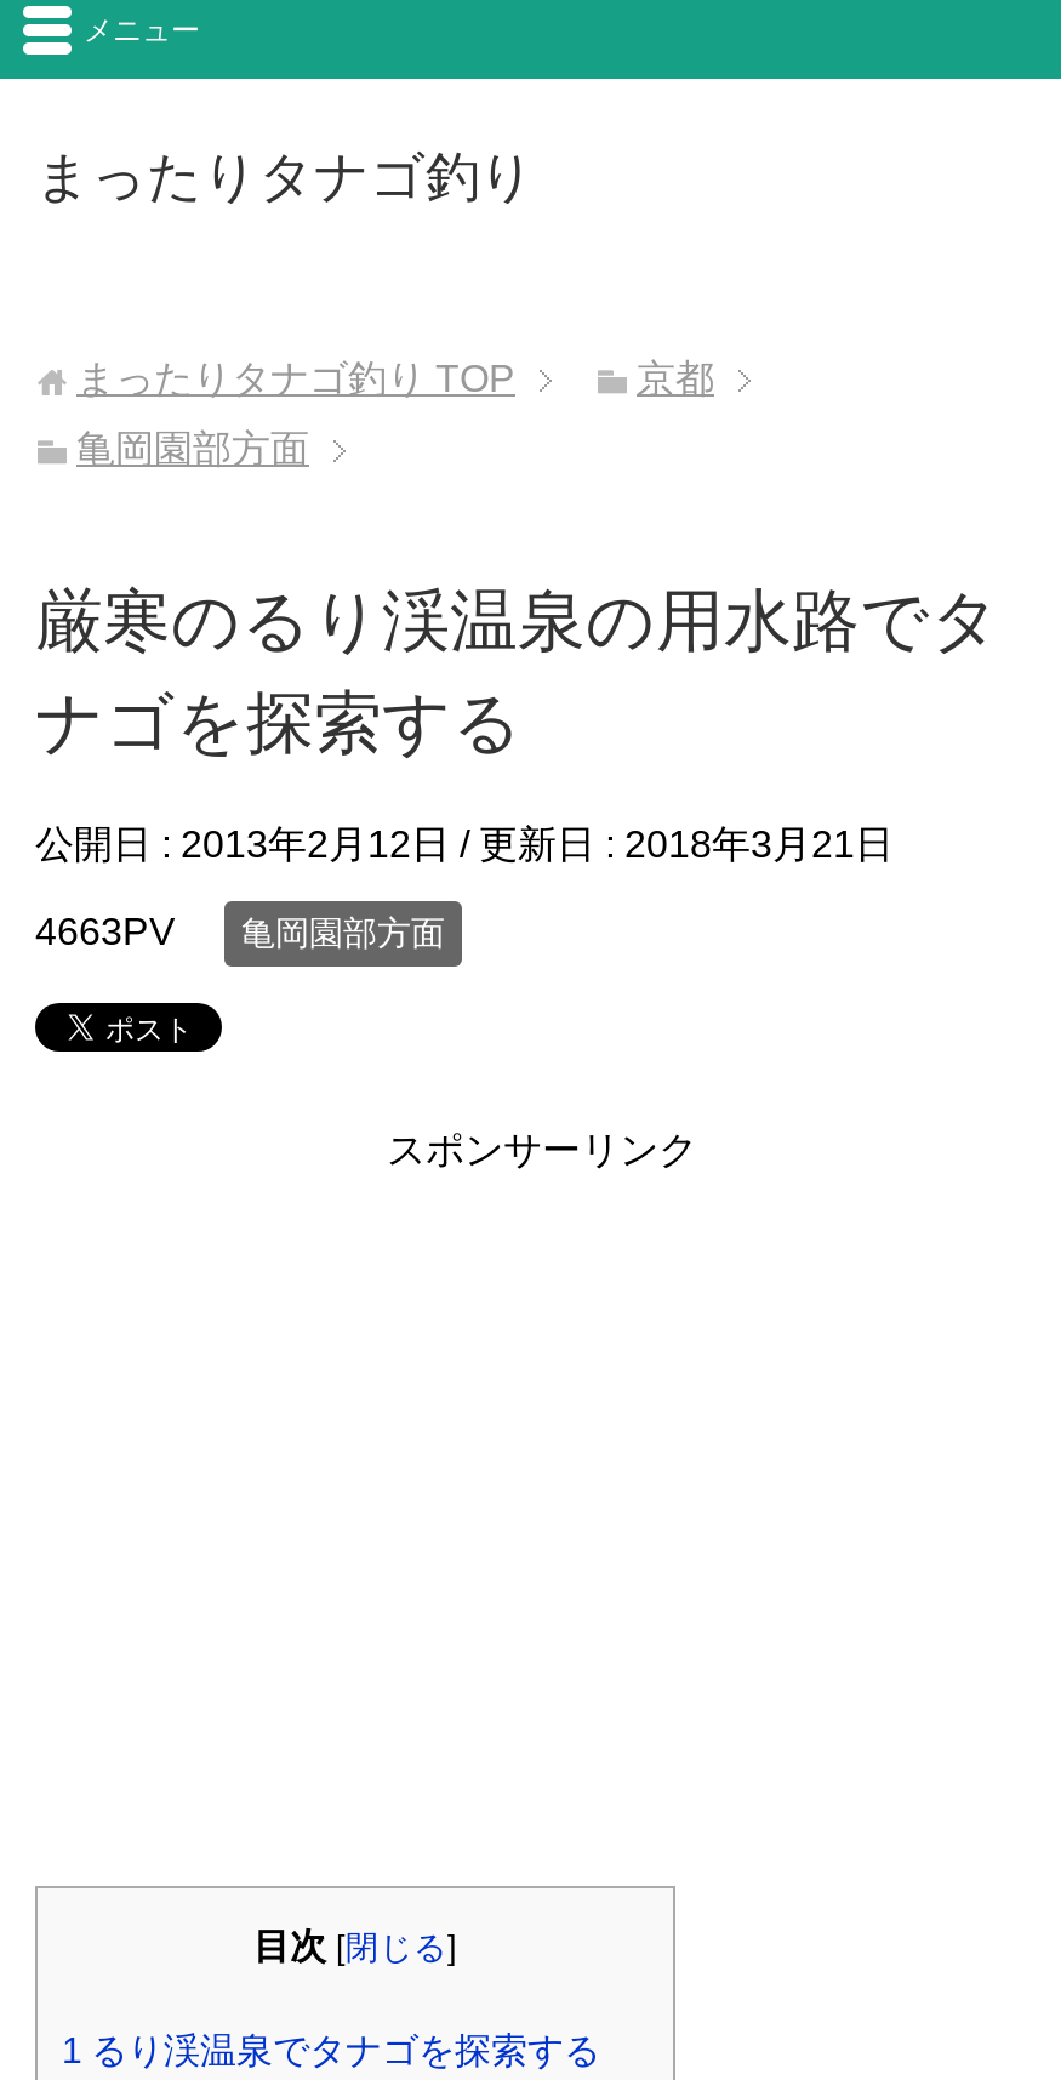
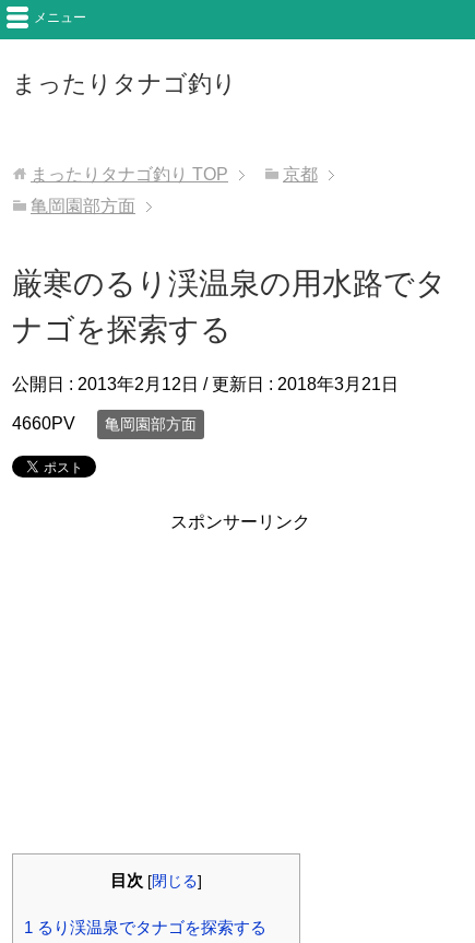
[35,911,445,952] 4663PV 亀岡園部方面 -> [12,414,197,433] 4660PV 亀岡園部方面

